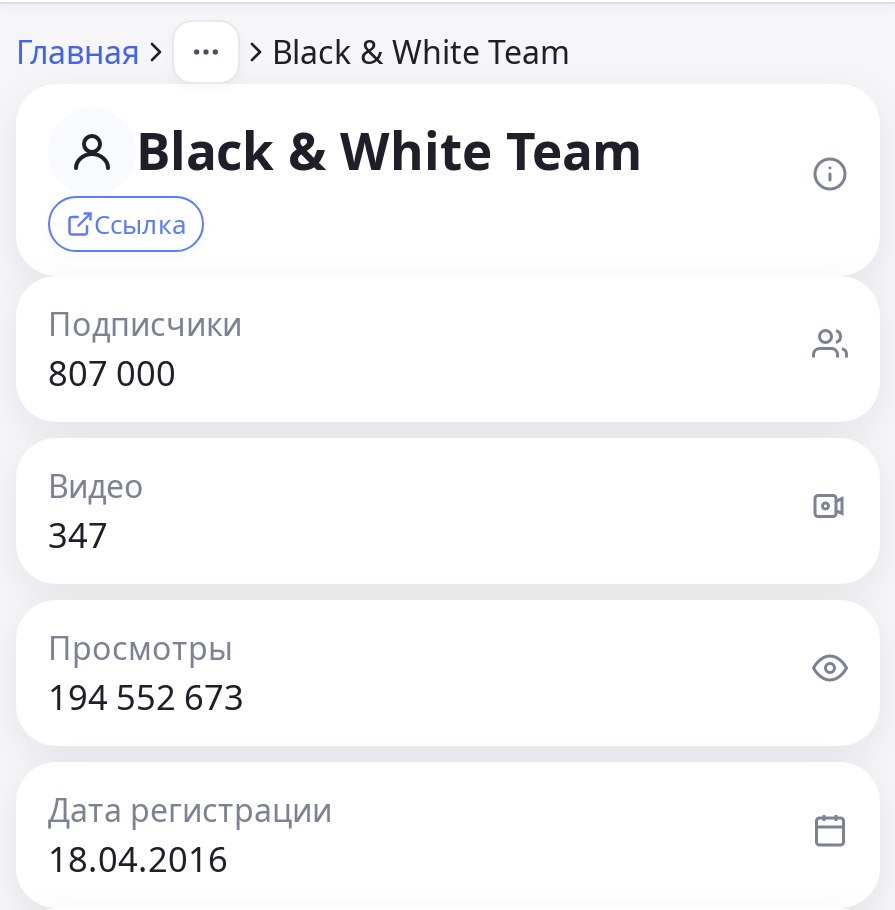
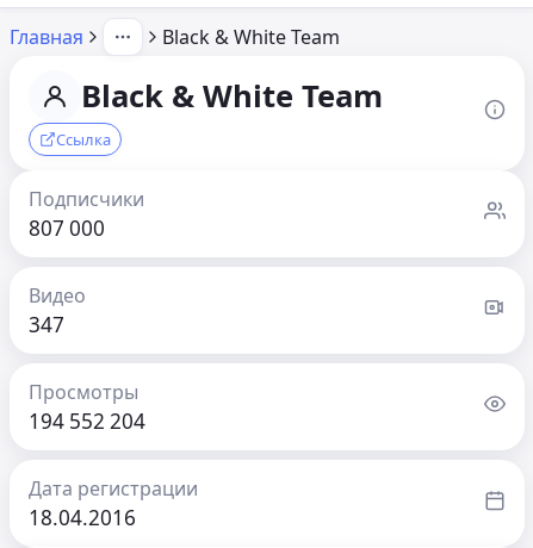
[48,674,244,720] 194 552 673 -> [29,407,145,435] 194 552 204

